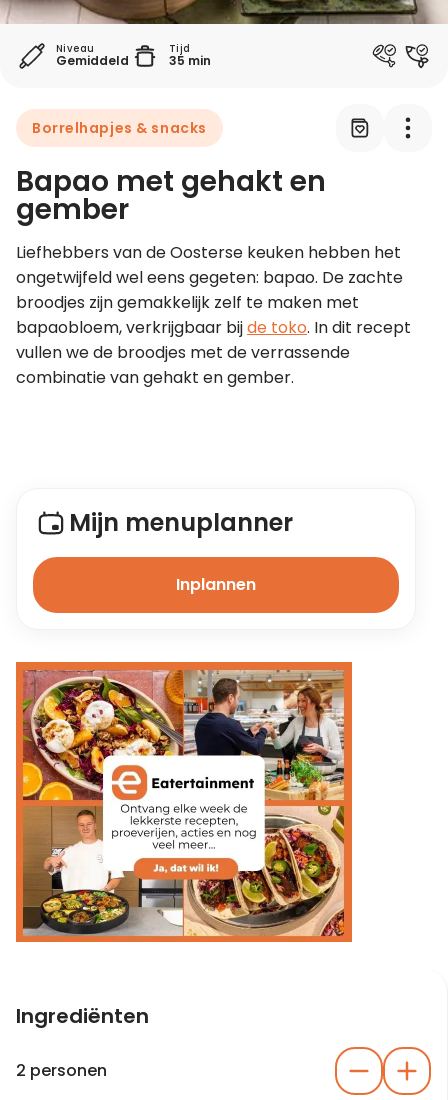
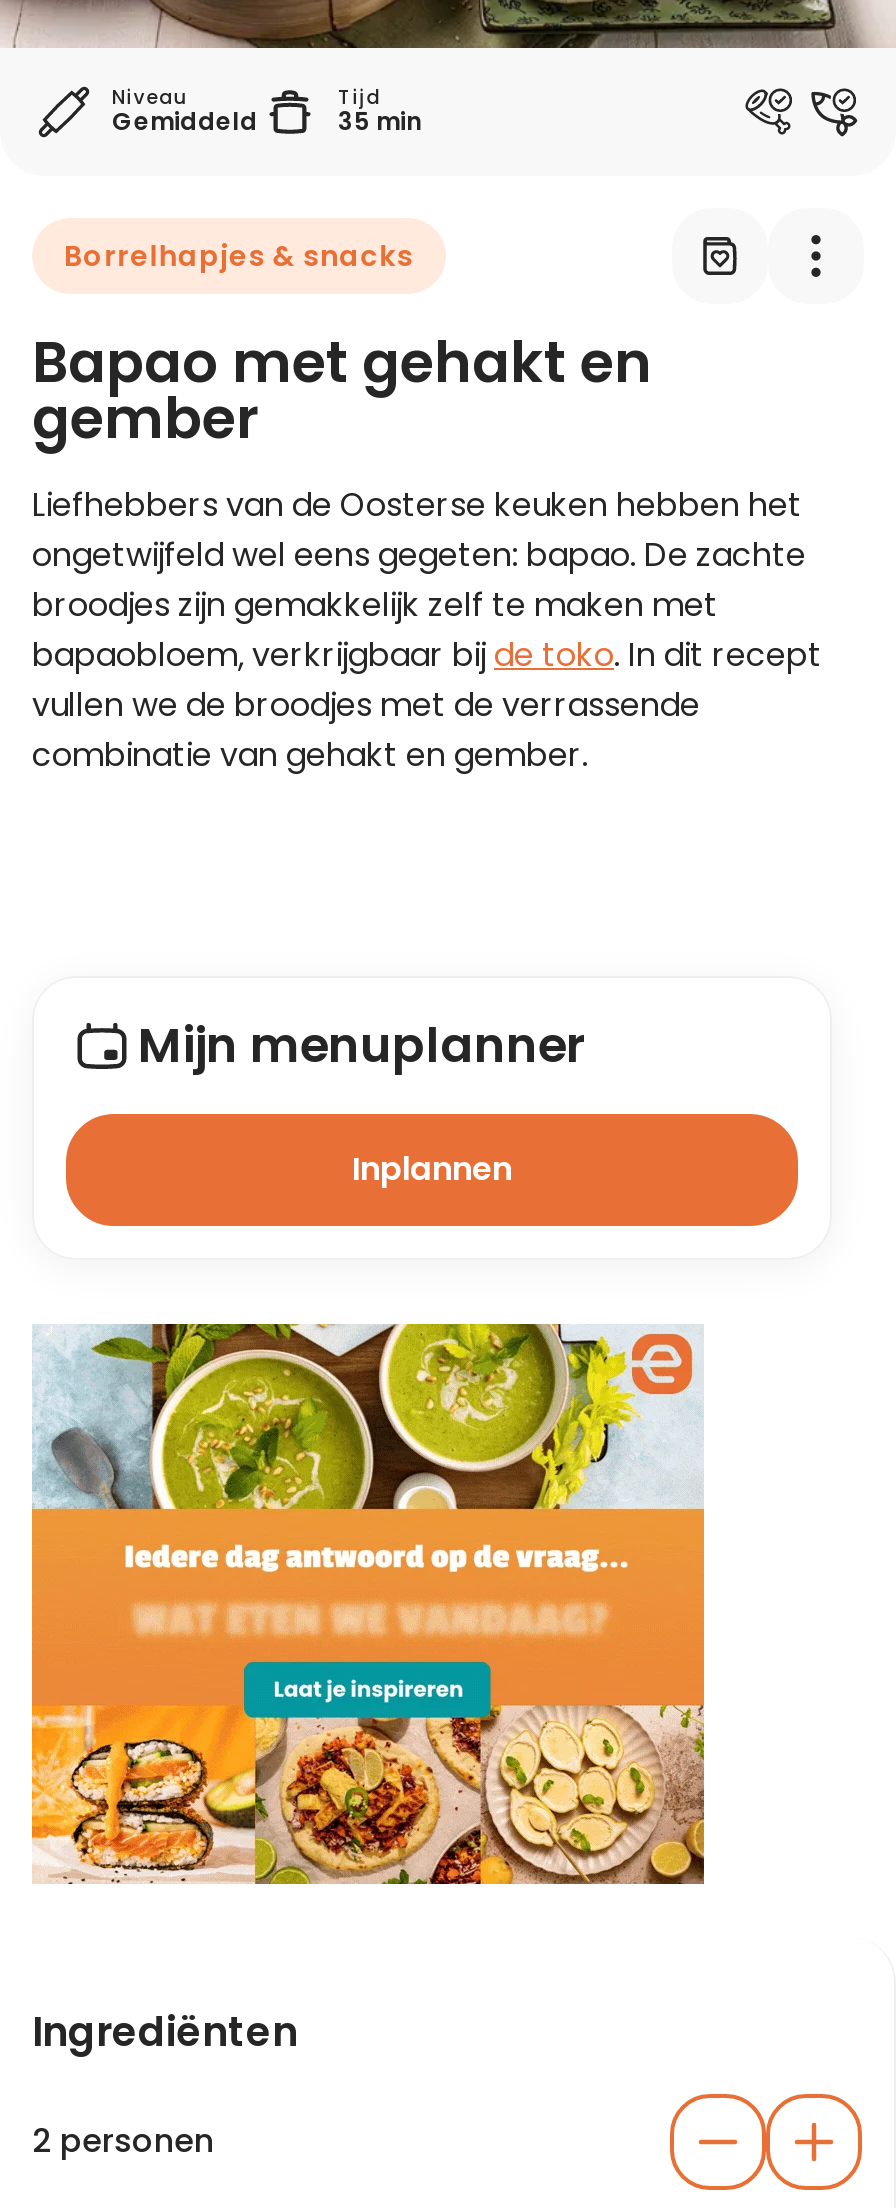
[15,661,353,943] [image] -> [32,1322,706,1886] [image]

